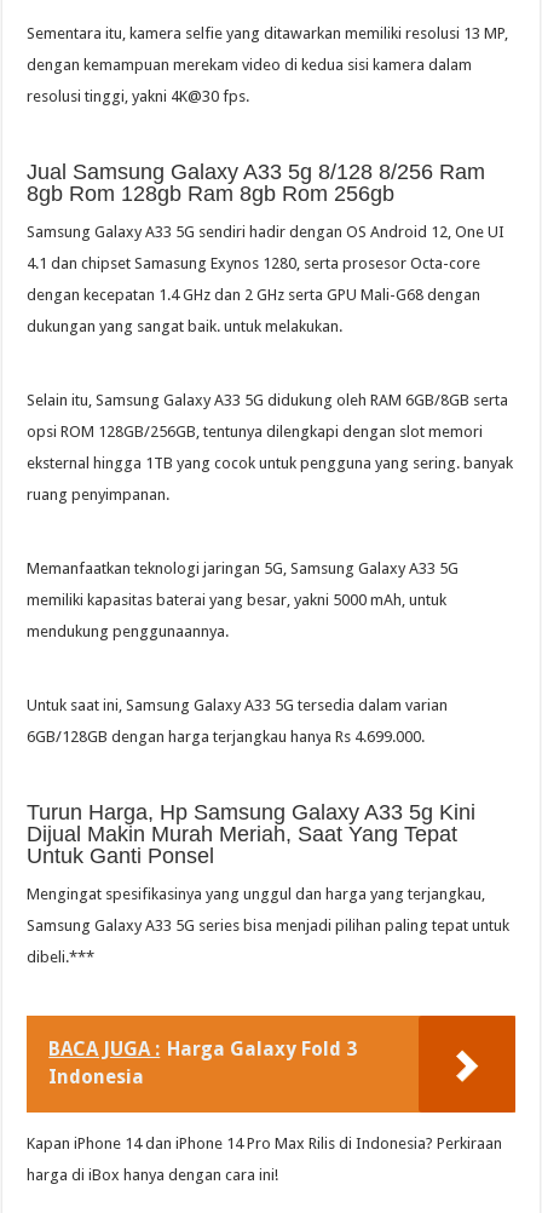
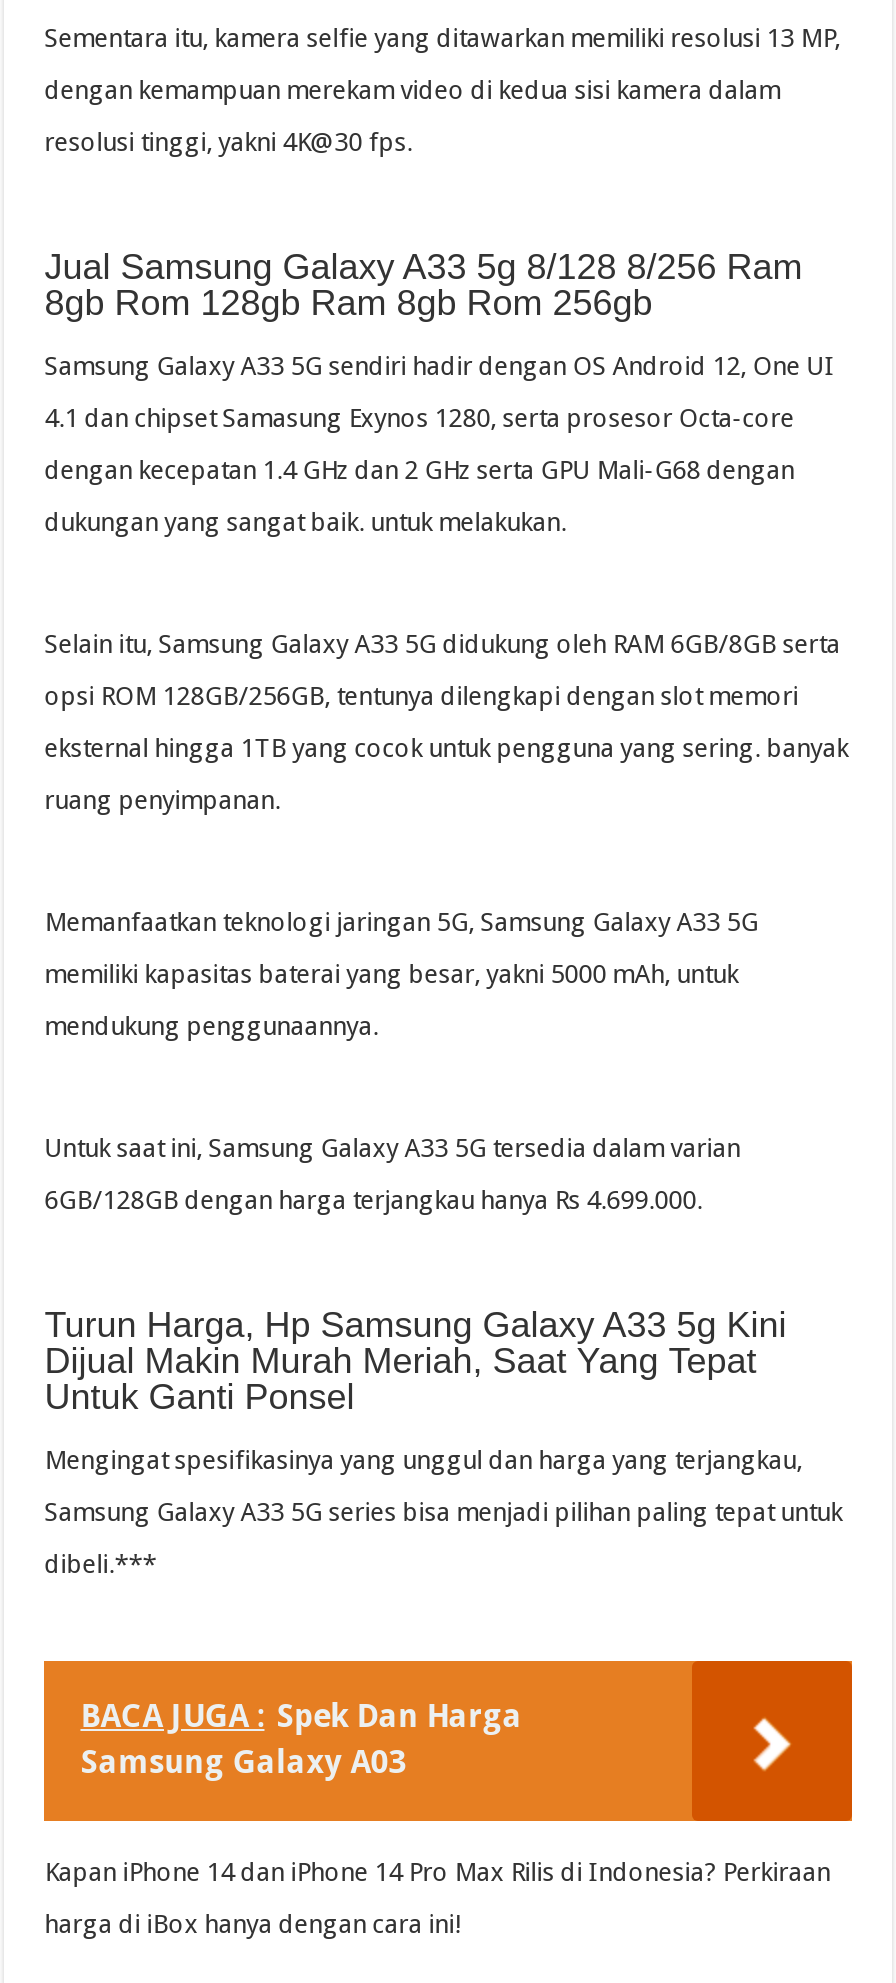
[49,1038,357,1089] BACA JUGA : Harga Galaxy Fold 3 | Indonesia -> [80,1698,522,1782] BACA JUGA : Spek Dan Harga | Samsung Galaxy A03

